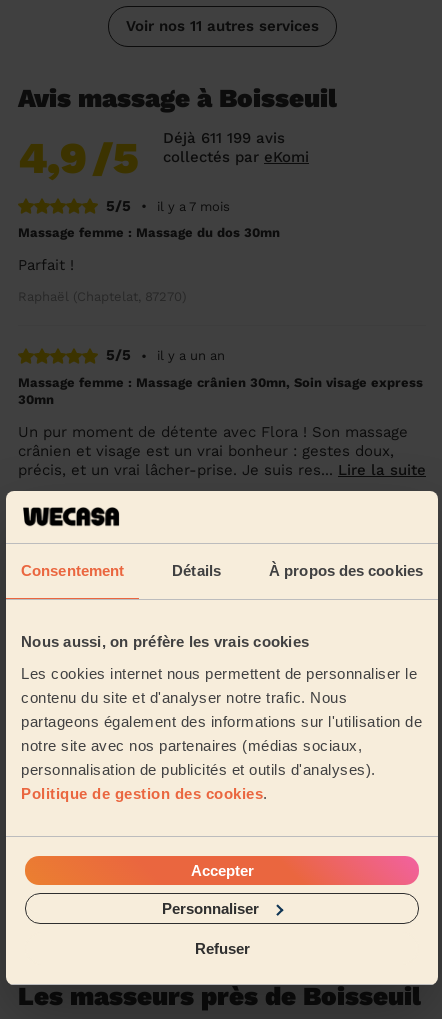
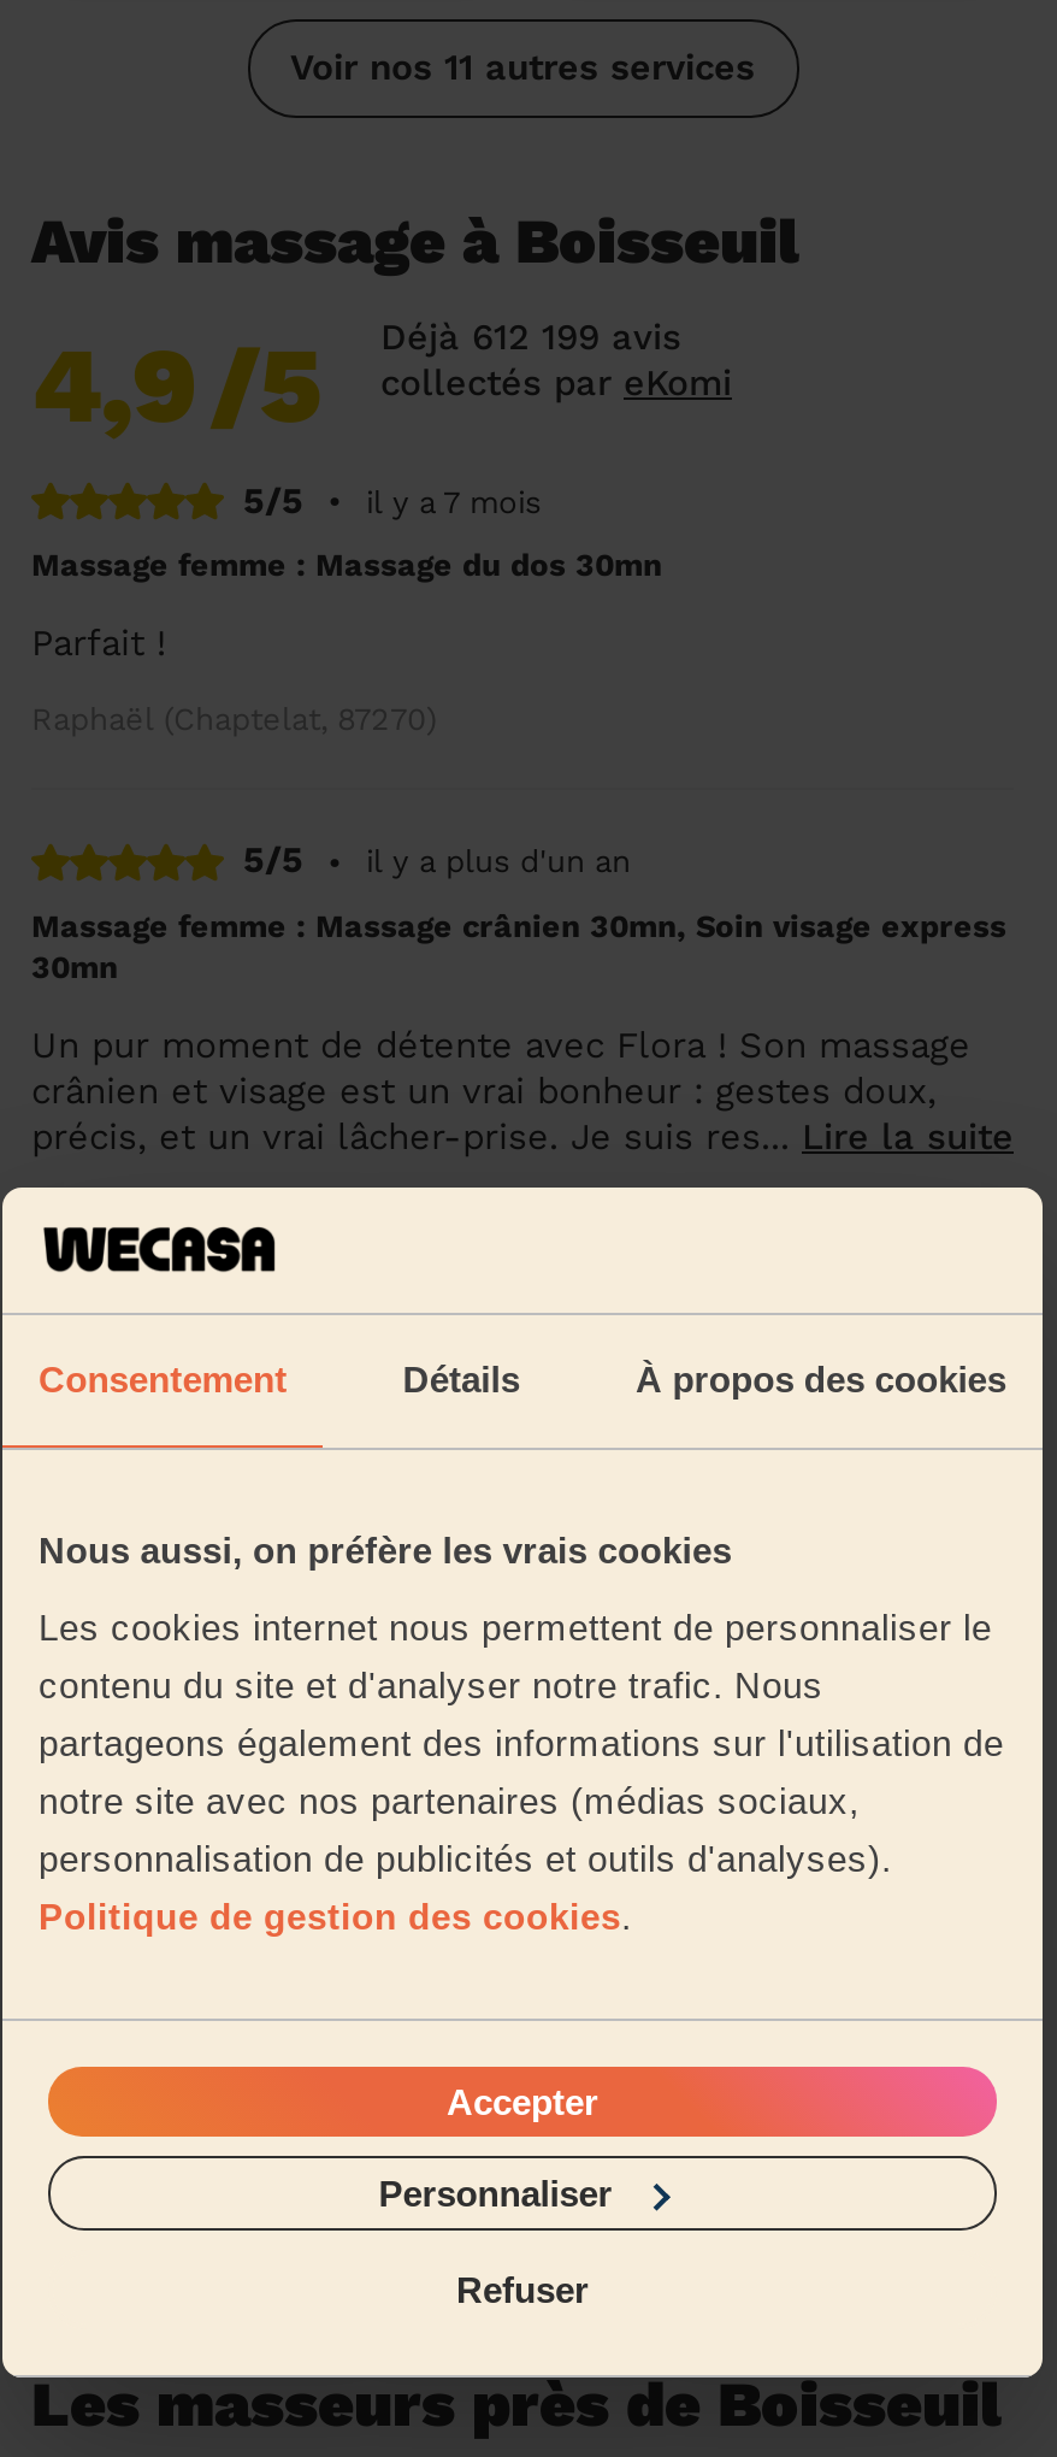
[163,129,285,147] Déjà 611 199 avis -> [380,315,681,358] Déjà 612 199 avis
[157,348,225,363] il y a un an -> [366,844,631,880] il y a plus d'un an

